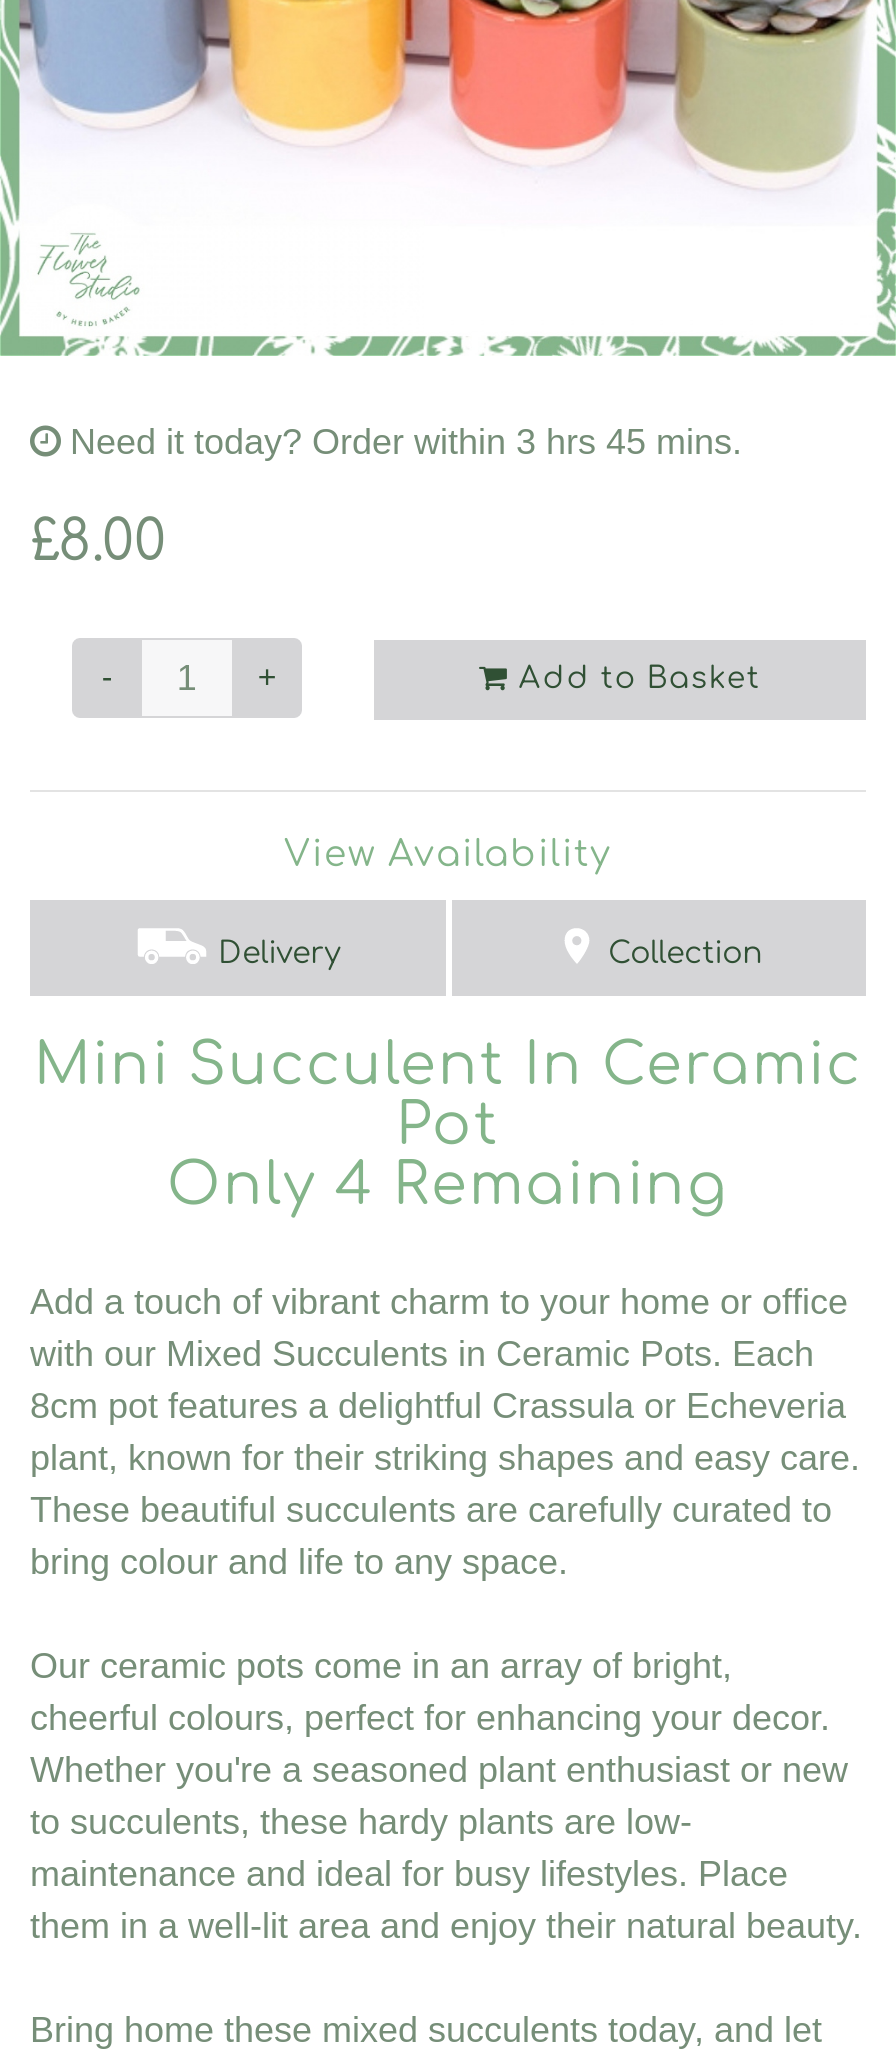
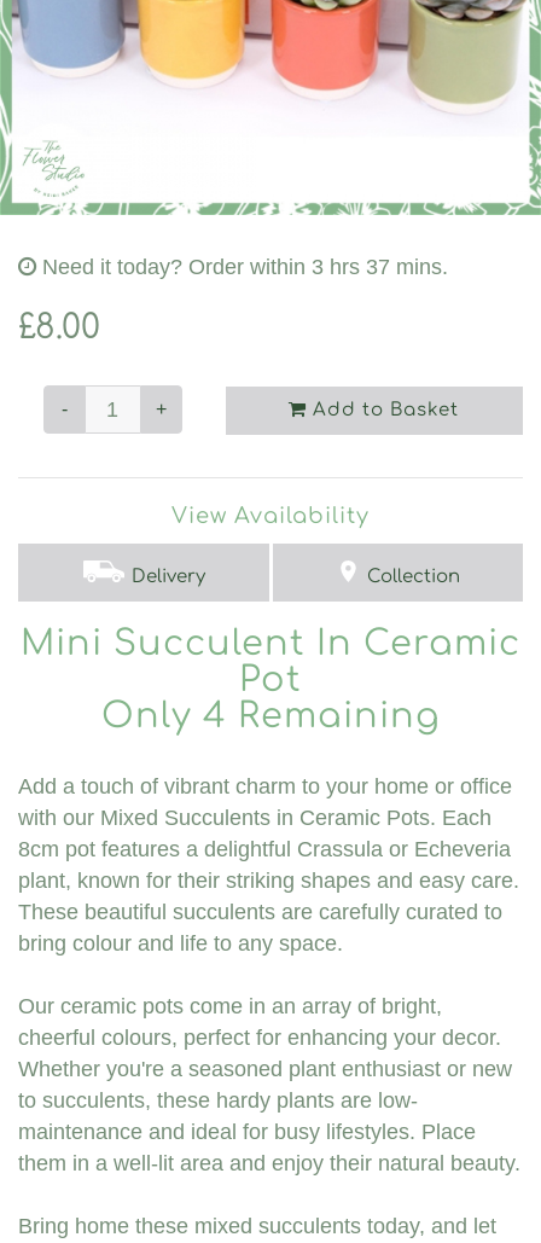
[70,422,742,462] Need it today? Order within 3 hrs 45 mins. -> [42,255,448,279] Need it today? Order within 3 hrs 37 mins.

